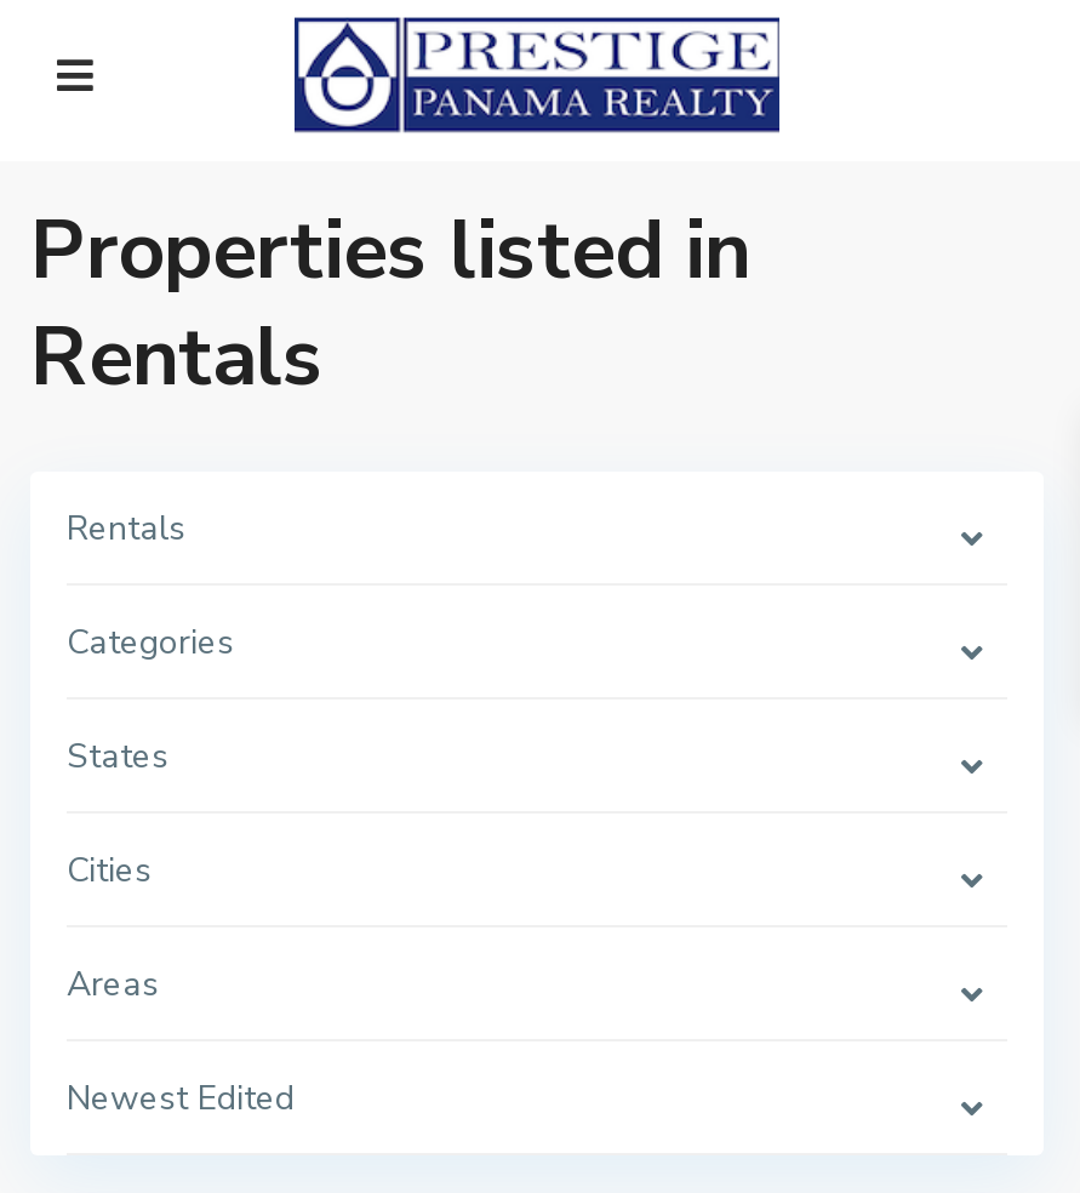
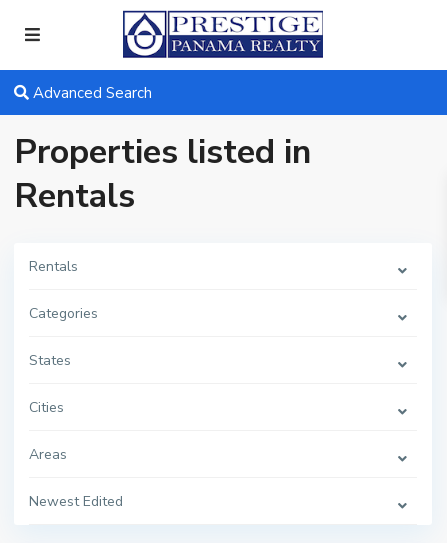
none -> [29,83,152,103] Advanced Search

